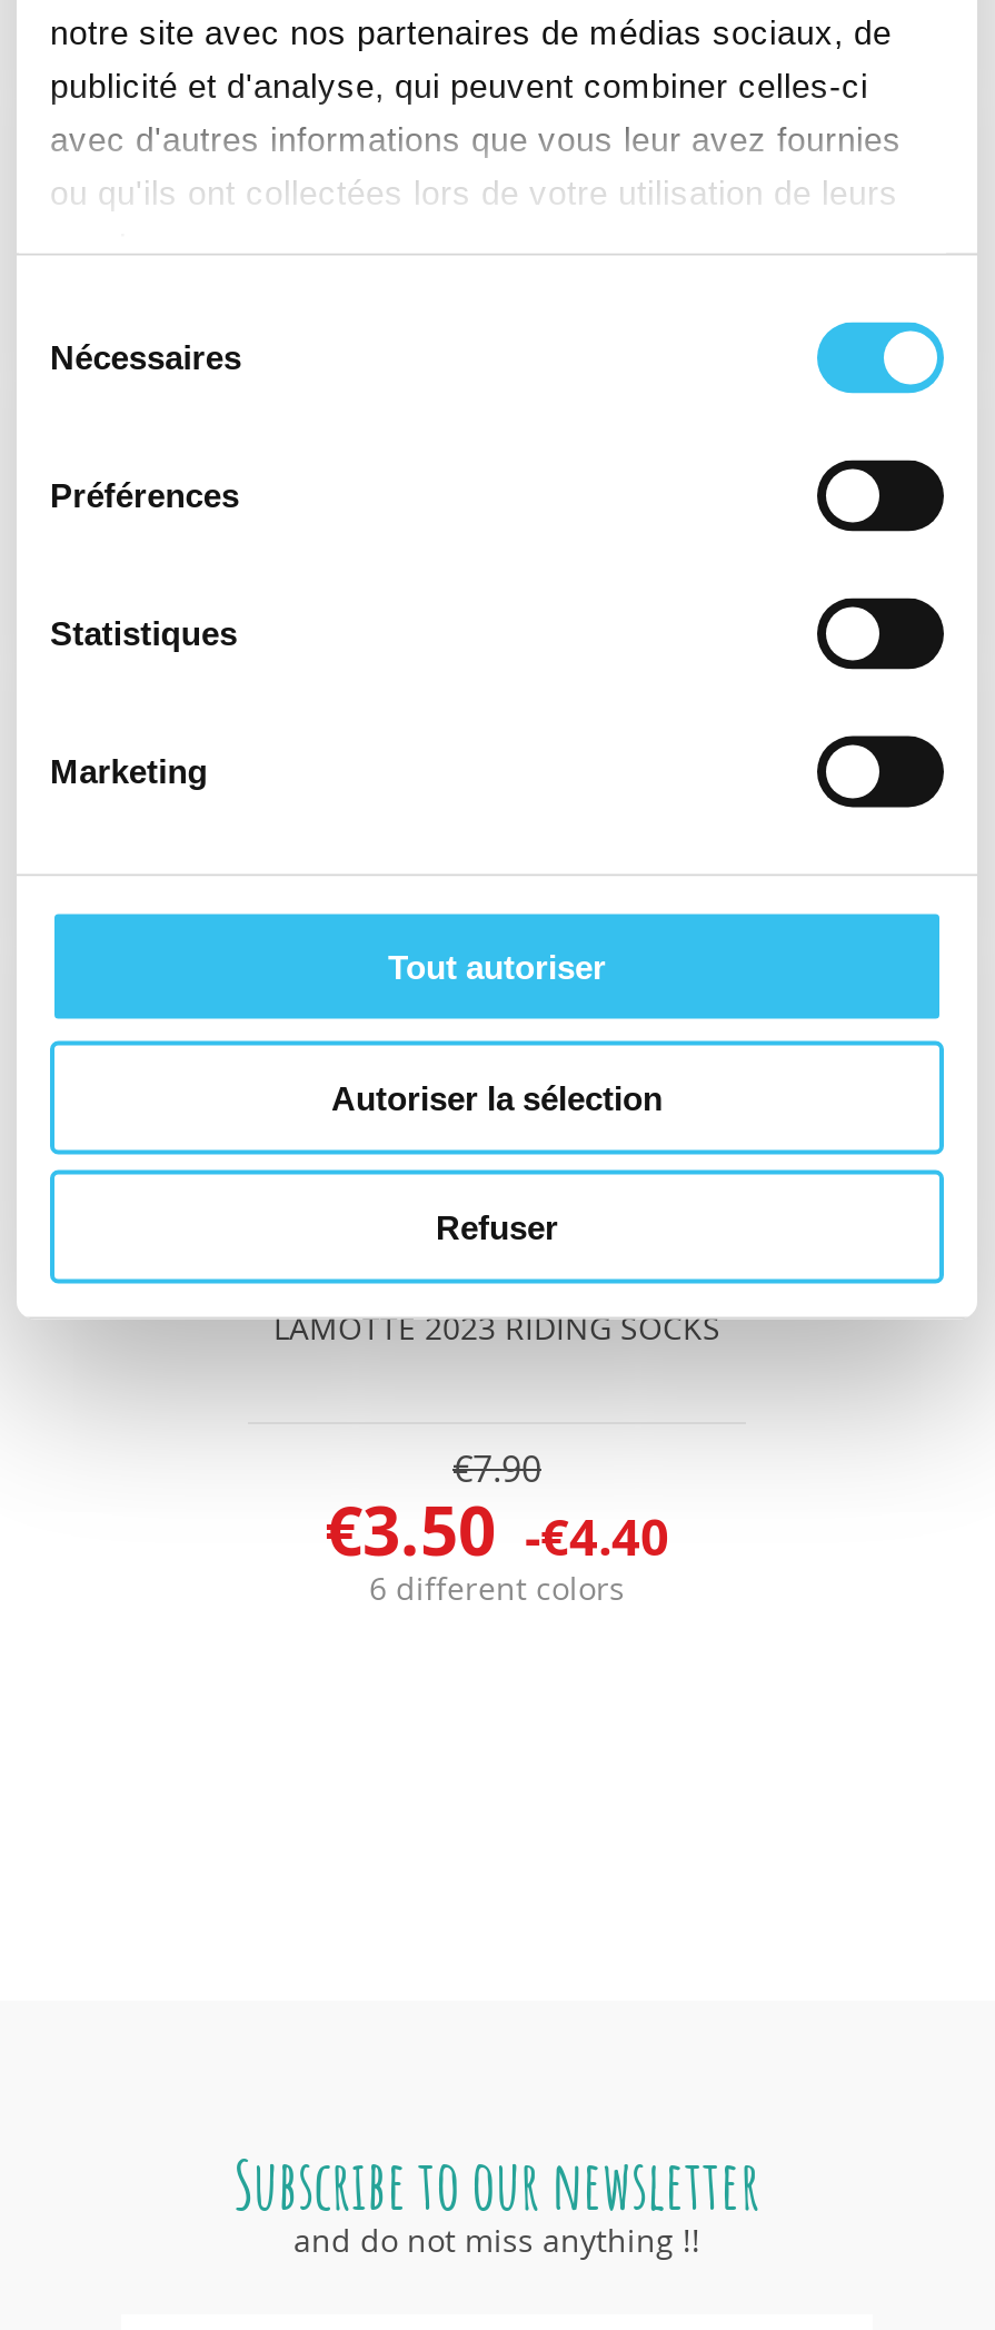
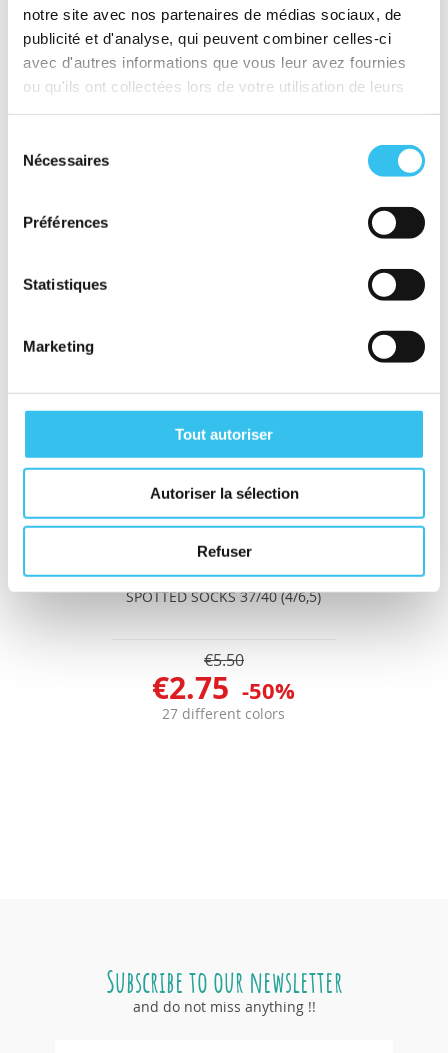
[273,1307,720,1349] LAMOTTE 2023 RIDING SOCKS -> [126,587,321,606] SPOTTED SOCKS 37/40 (4/6,5)
[325,1445,669,1610] €7.90 | €3.50 -€4.40 | 6 different colors -> [152,649,295,723] €5.50 | €2.75 -50% | 27 different colors

